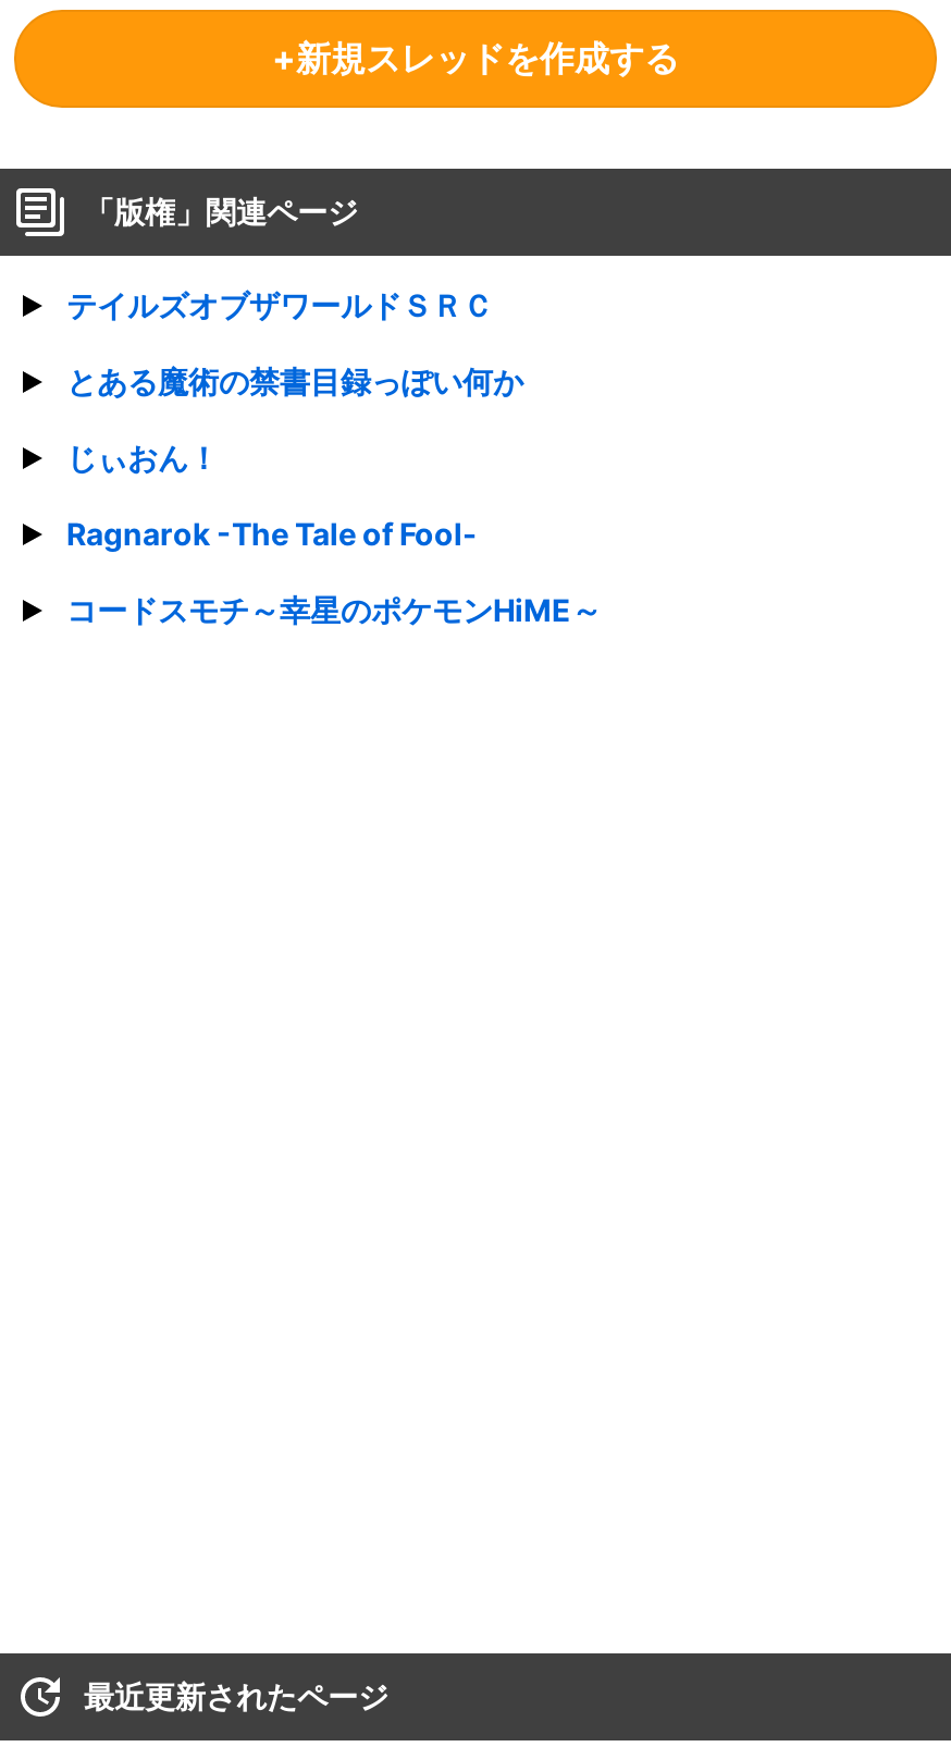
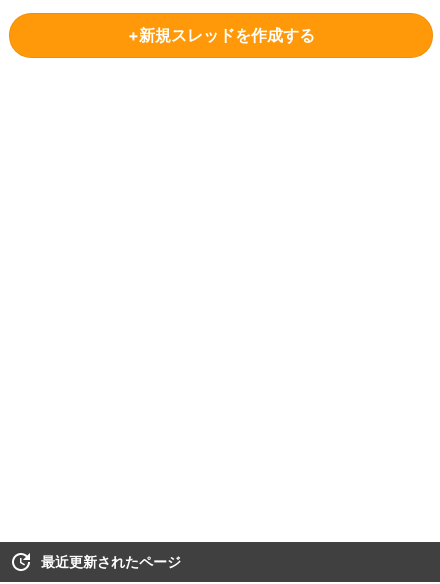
[66,192,602,628] 「版権」関連ページ | テイルズオブザワールドＳＲＣ | とある魔術の禁書目録っぽい何か | じぃおん！ | Ragnarok -The Tale of Fool- | コードスモチ～幸星のポケモンHiME～ -> none

